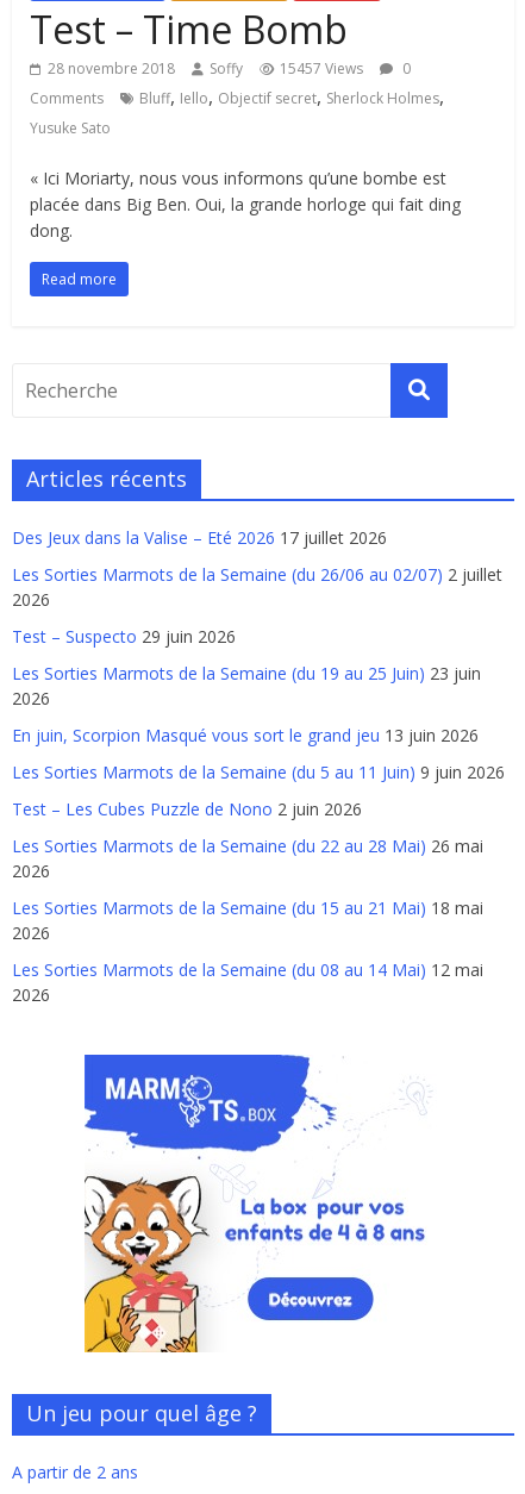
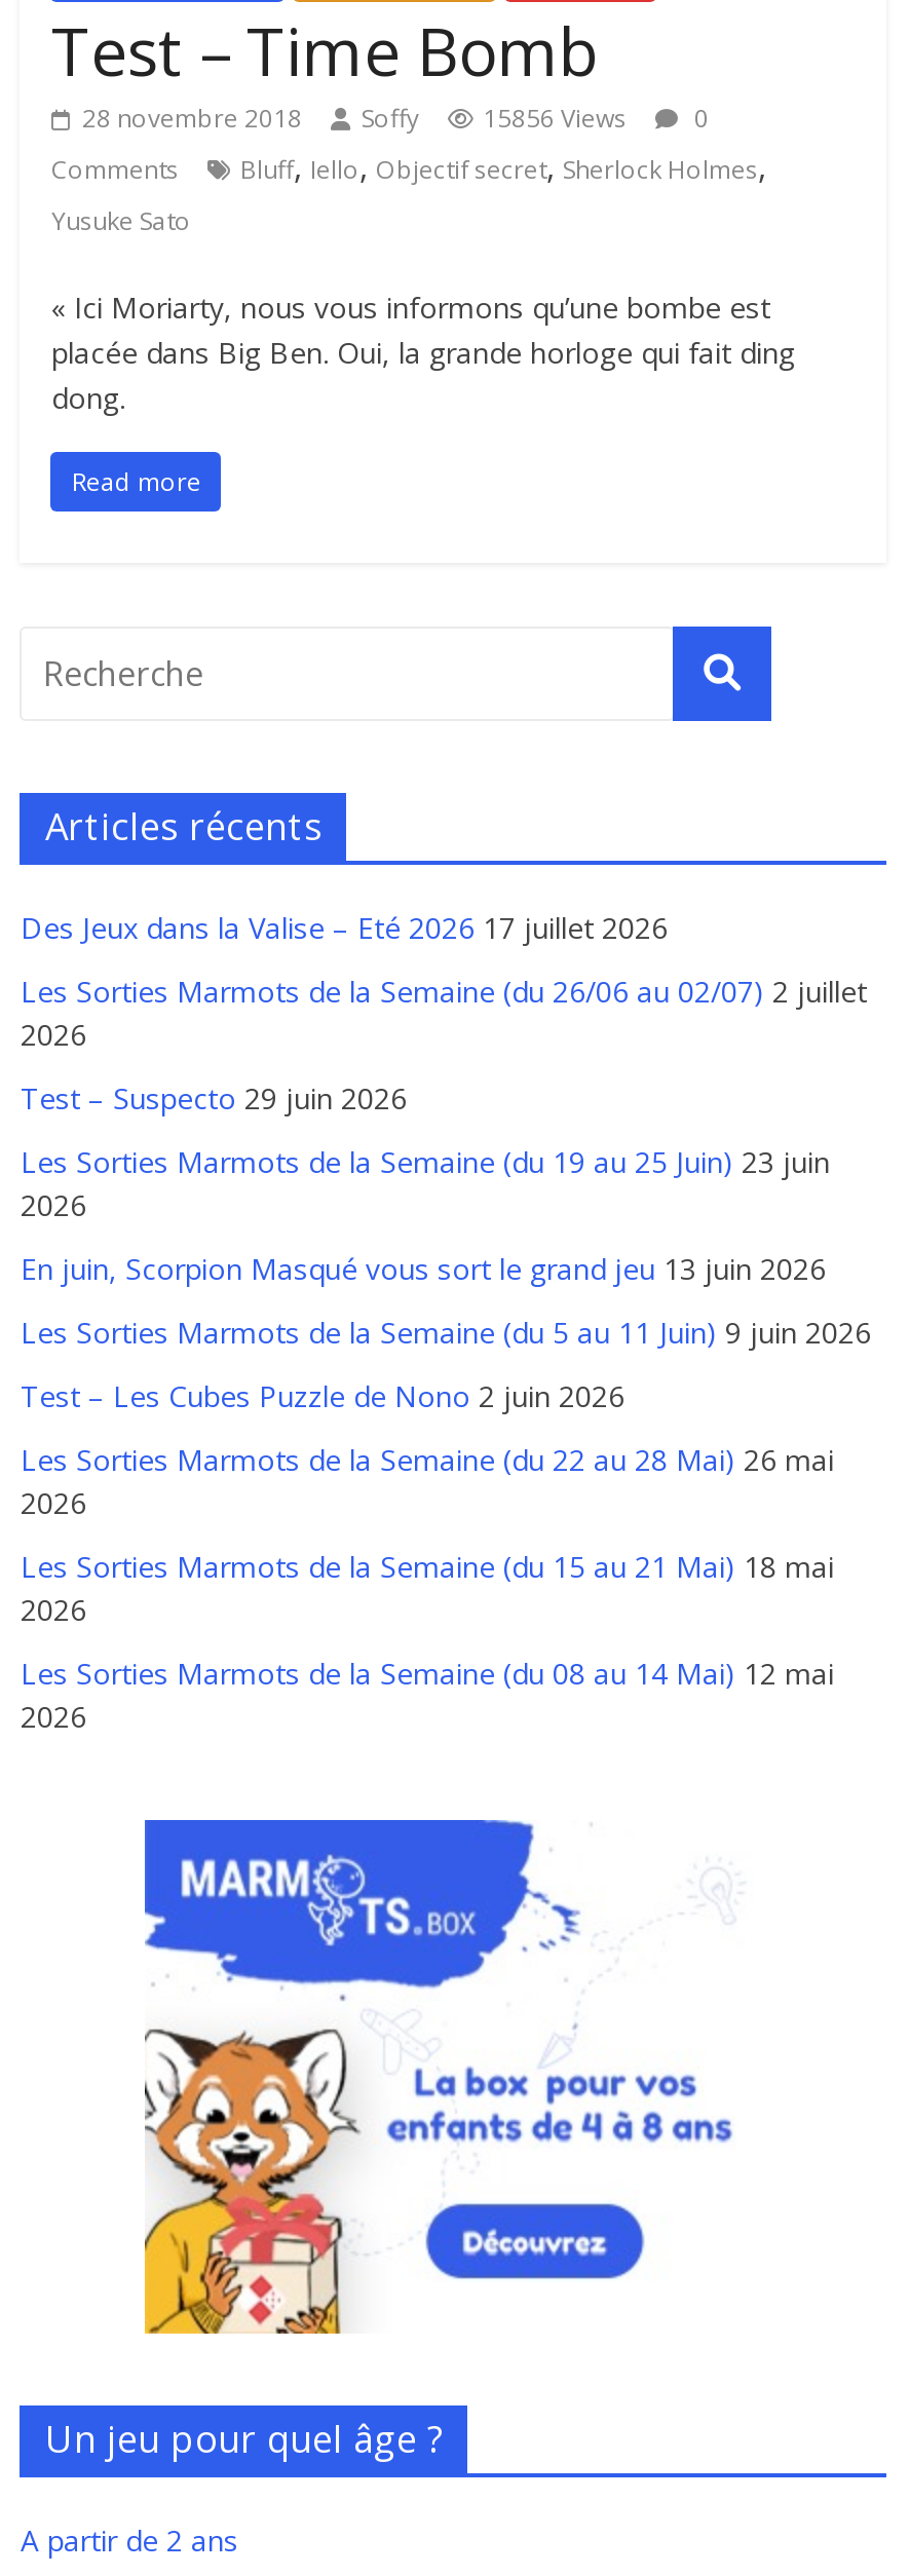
[48,59,411,79] 28 novembre 2018 Soffy 15457 Views 0 -> [82,101,708,136] 28 novembre 2018 Soffy 15856 Views 0

